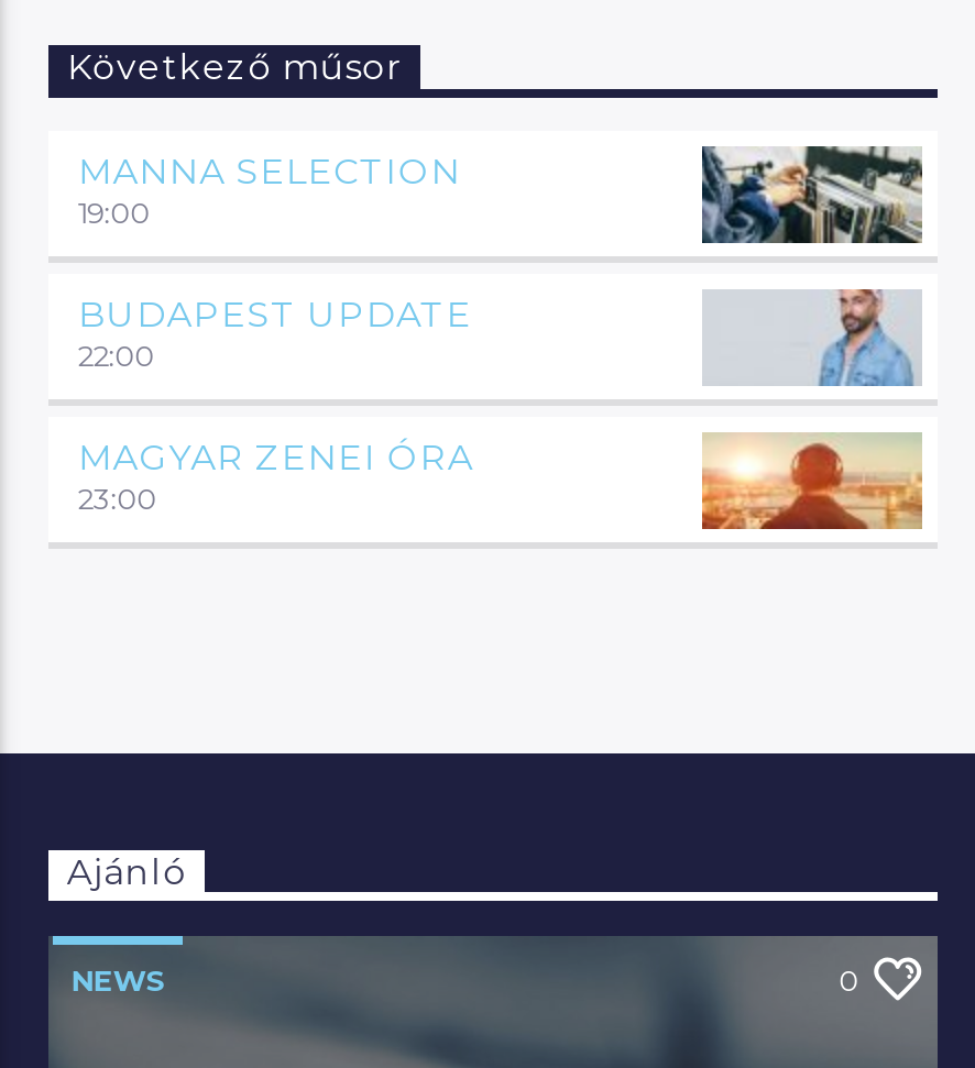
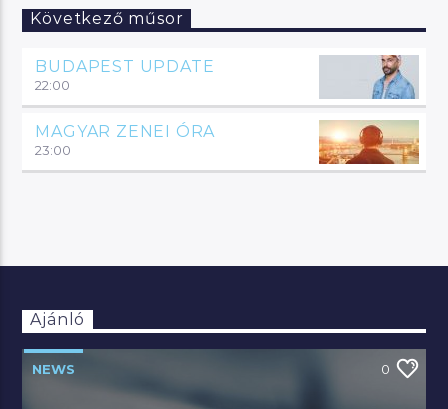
[78,151,461,231] MANNA SELECTION | 19:00 -> none
[700,144,924,245] [image] -> none

